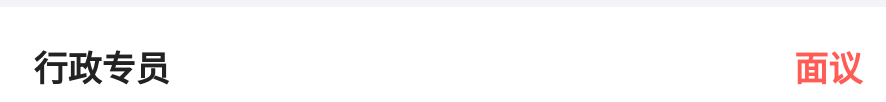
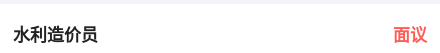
[34,52,170,90] 行政专员 -> [13,26,98,45] 水利造价员

